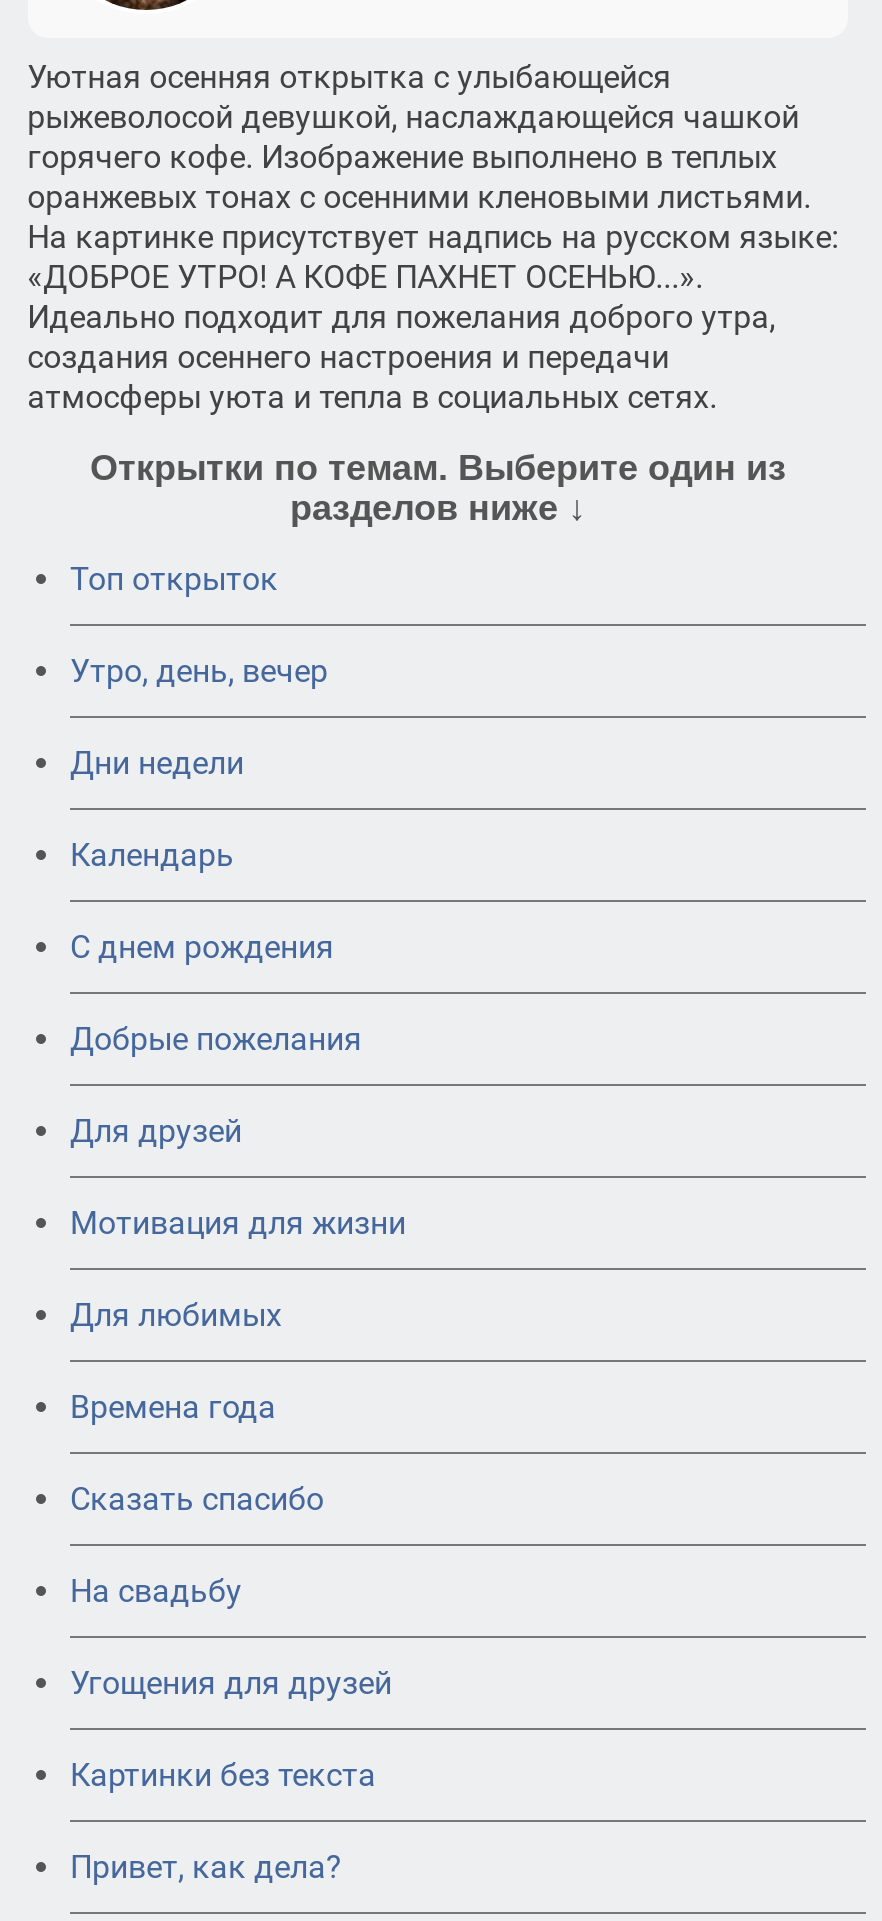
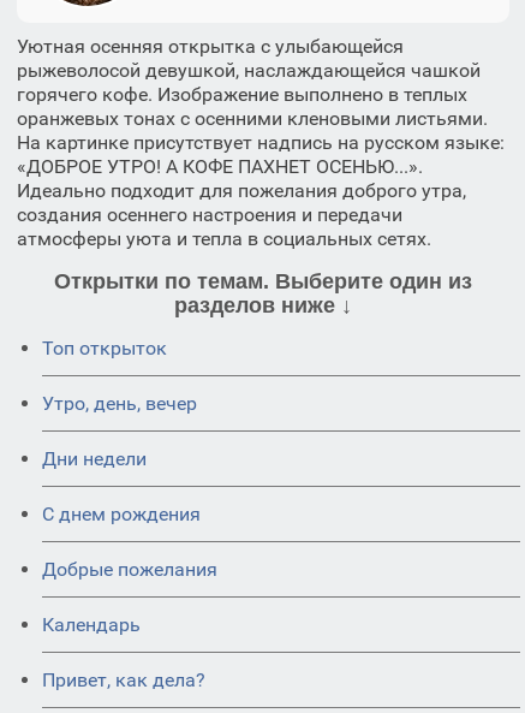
moved [70,836,234,874] -> [42,613,141,636]: Календарь
[70,1112,406,1794] Для друзей | Мотивация для жизни | Для любимых | Времена года | Сказать спасибо | На свадьбу | Угощения для друзей | Картинки без текста -> none

